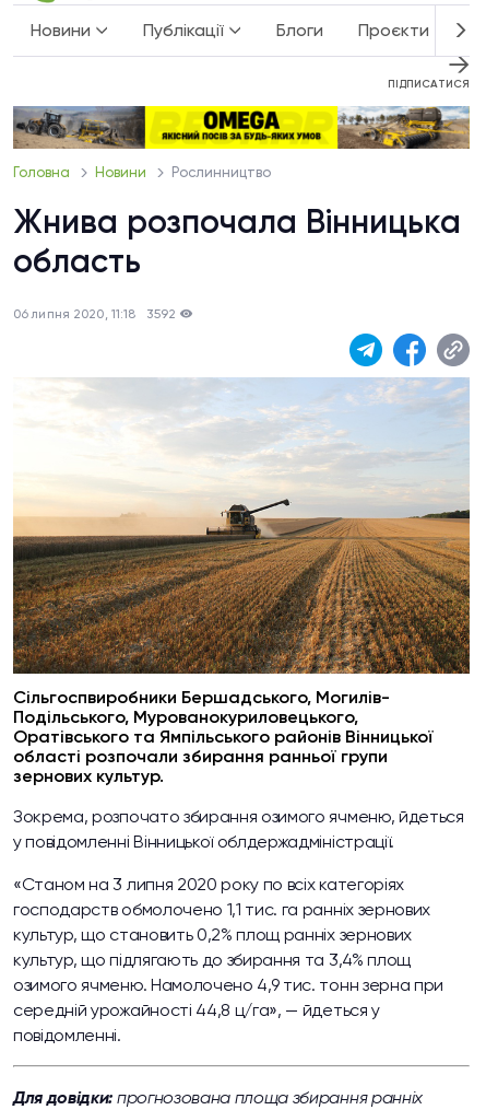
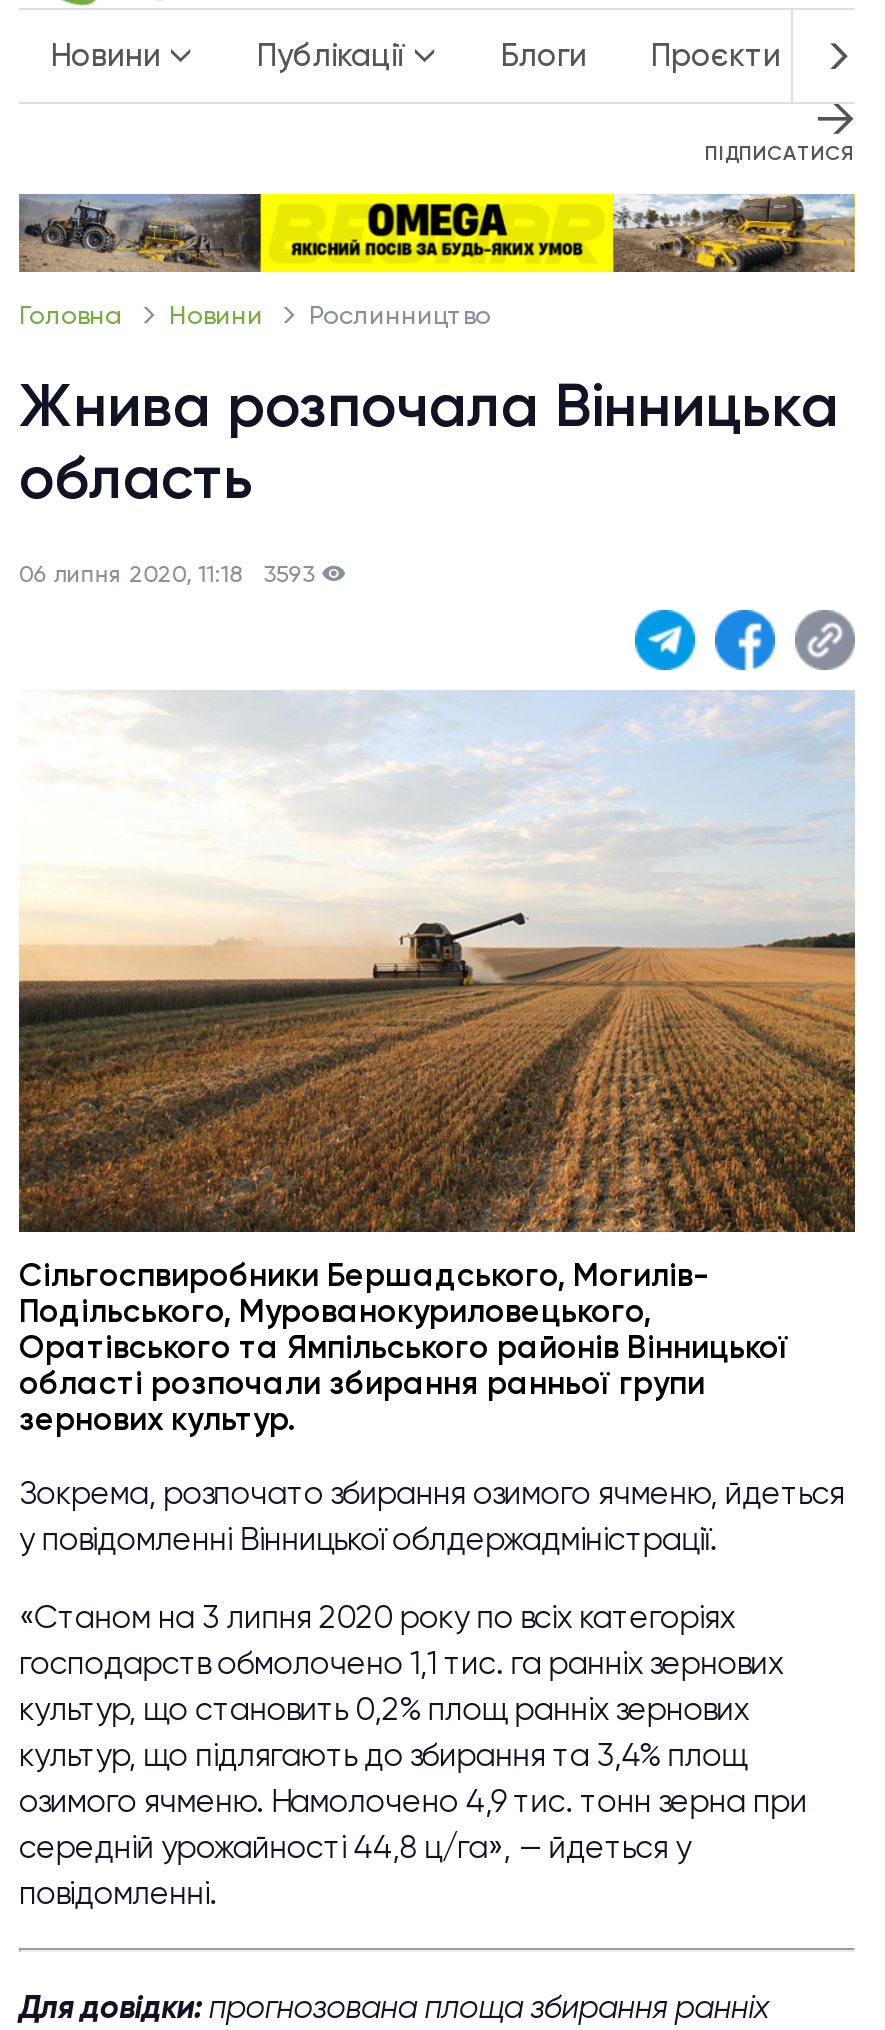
[147,307,176,322] 3592 -> [264,561,315,589] 3593

